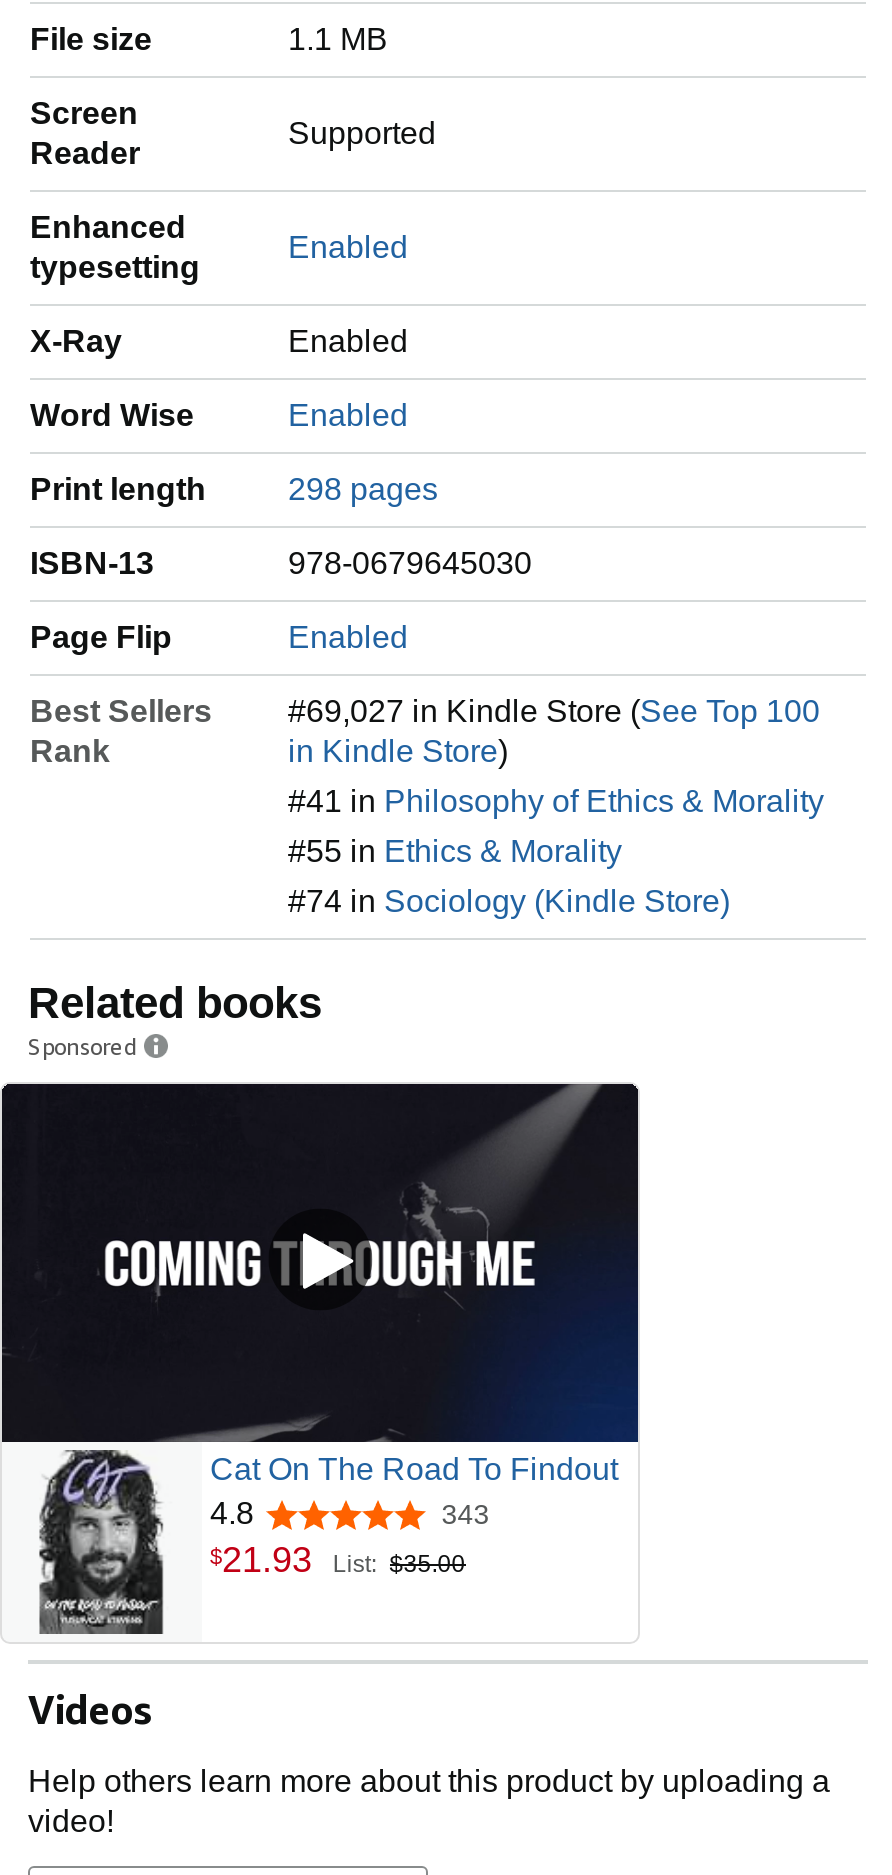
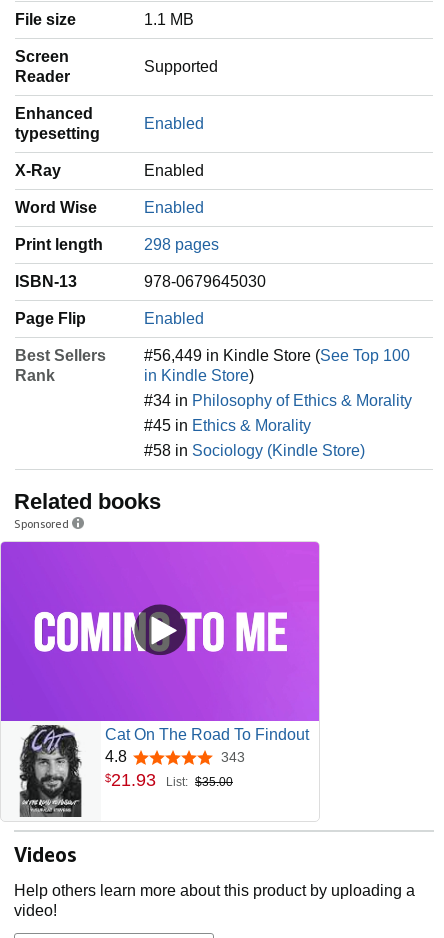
[288,694,820,728] #69,027 in Kindle Store (See Top 100 -> [144,347,410,364] #56,449 in Kindle Store (See Top 100
[288,784,824,818] #41 in Philosophy of Ethics & Morality -> [144,392,412,409] #34 in Philosophy of Ethics & Morality
[288,834,622,868] #55 in Ethics & Morality -> [144,417,311,434] #45 in Ethics & Morality
[288,884,730,918] #74 in Sociology (Kindle Store) -> [144,442,365,459] #58 in Sociology (Kindle Store)
[6,1082,640,1444] [image] -> [3,541,320,722] [image]

